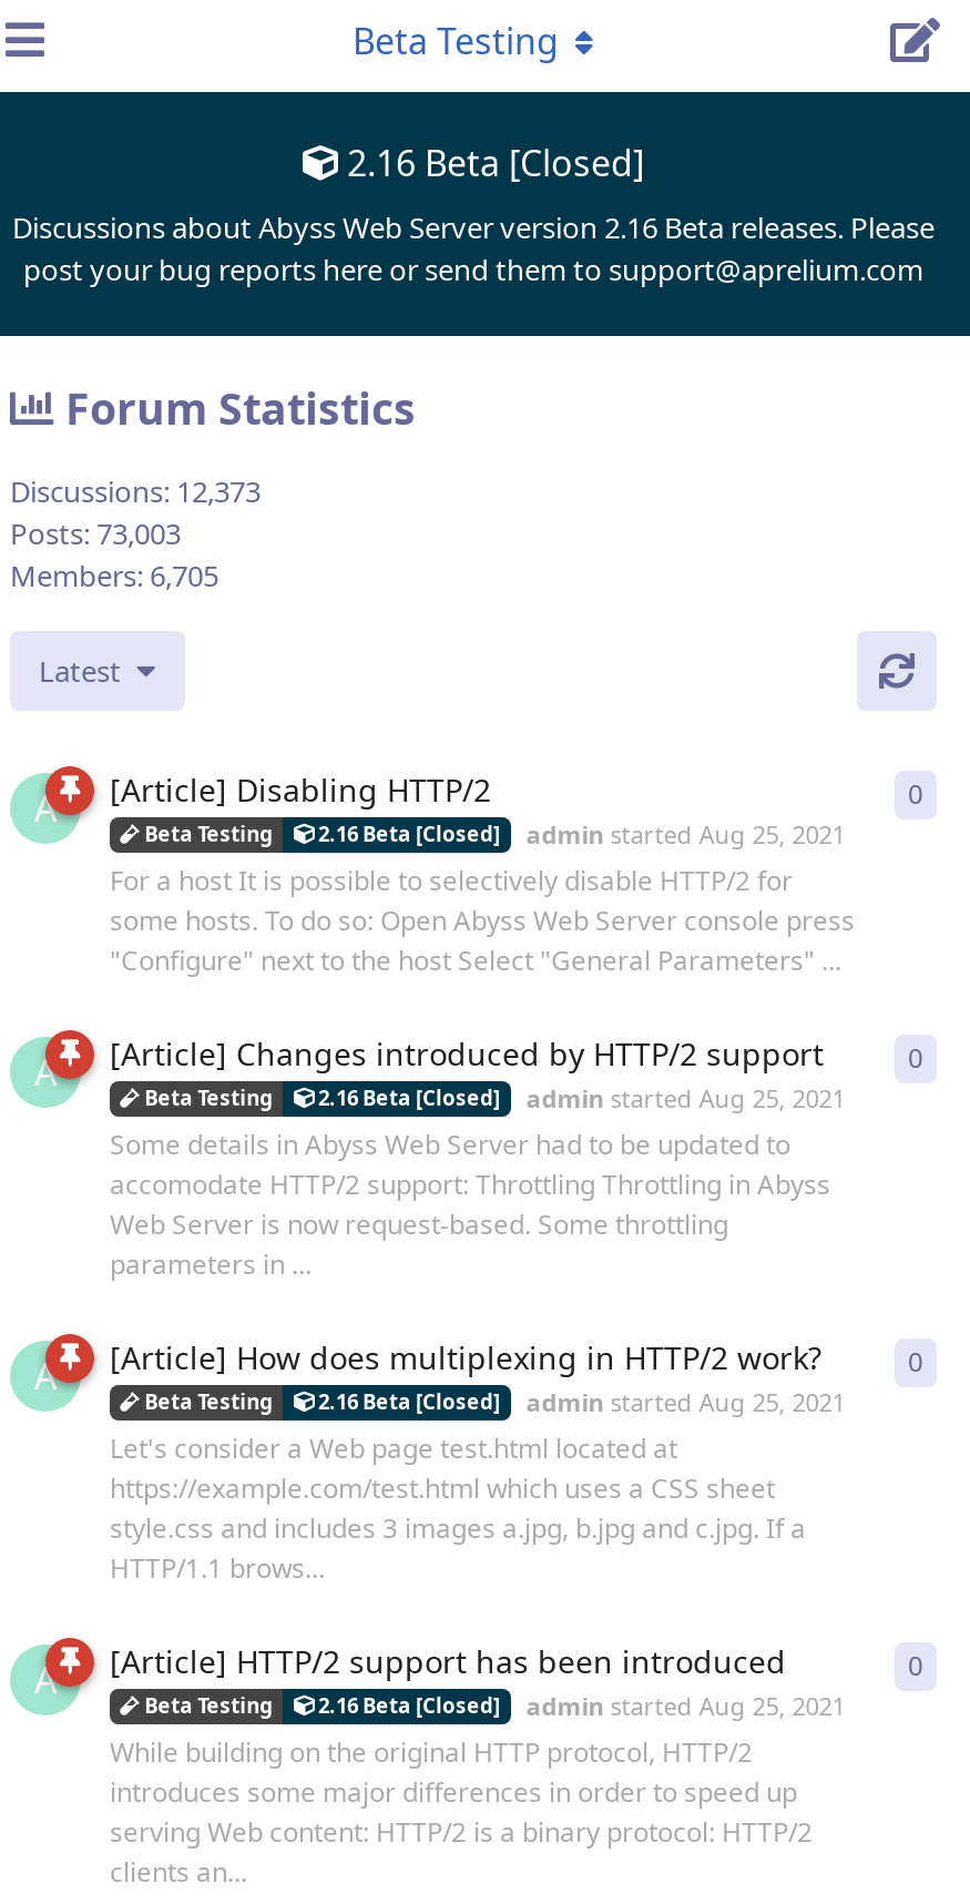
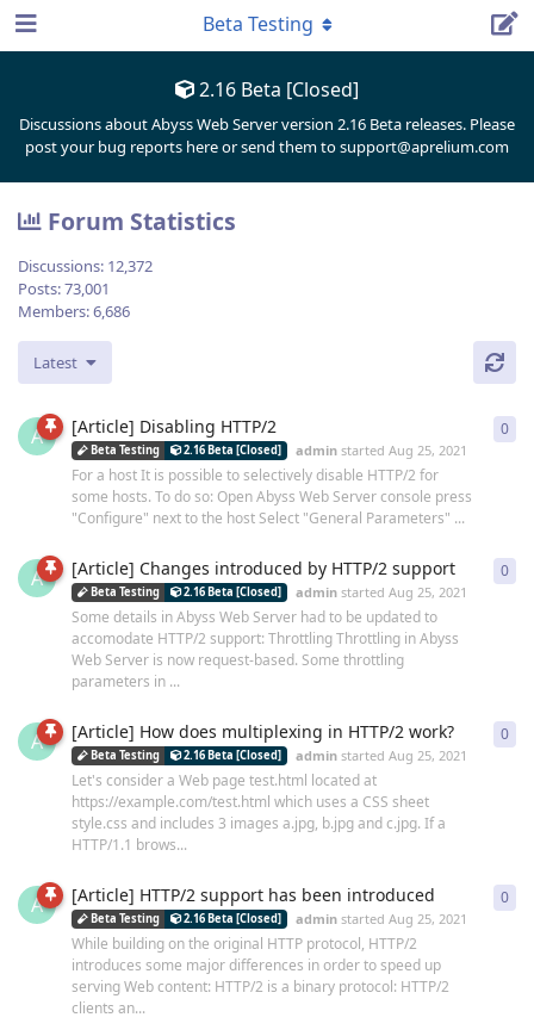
[10,472,261,512] Discussions: 12,373 -> [18,255,153,277] Discussions: 12,372
[10,514,181,554] Posts: 73,003 -> [18,278,110,299] Posts: 73,001
[10,556,218,596] Members: 6,705 -> [18,301,130,322] Members: 6,686

